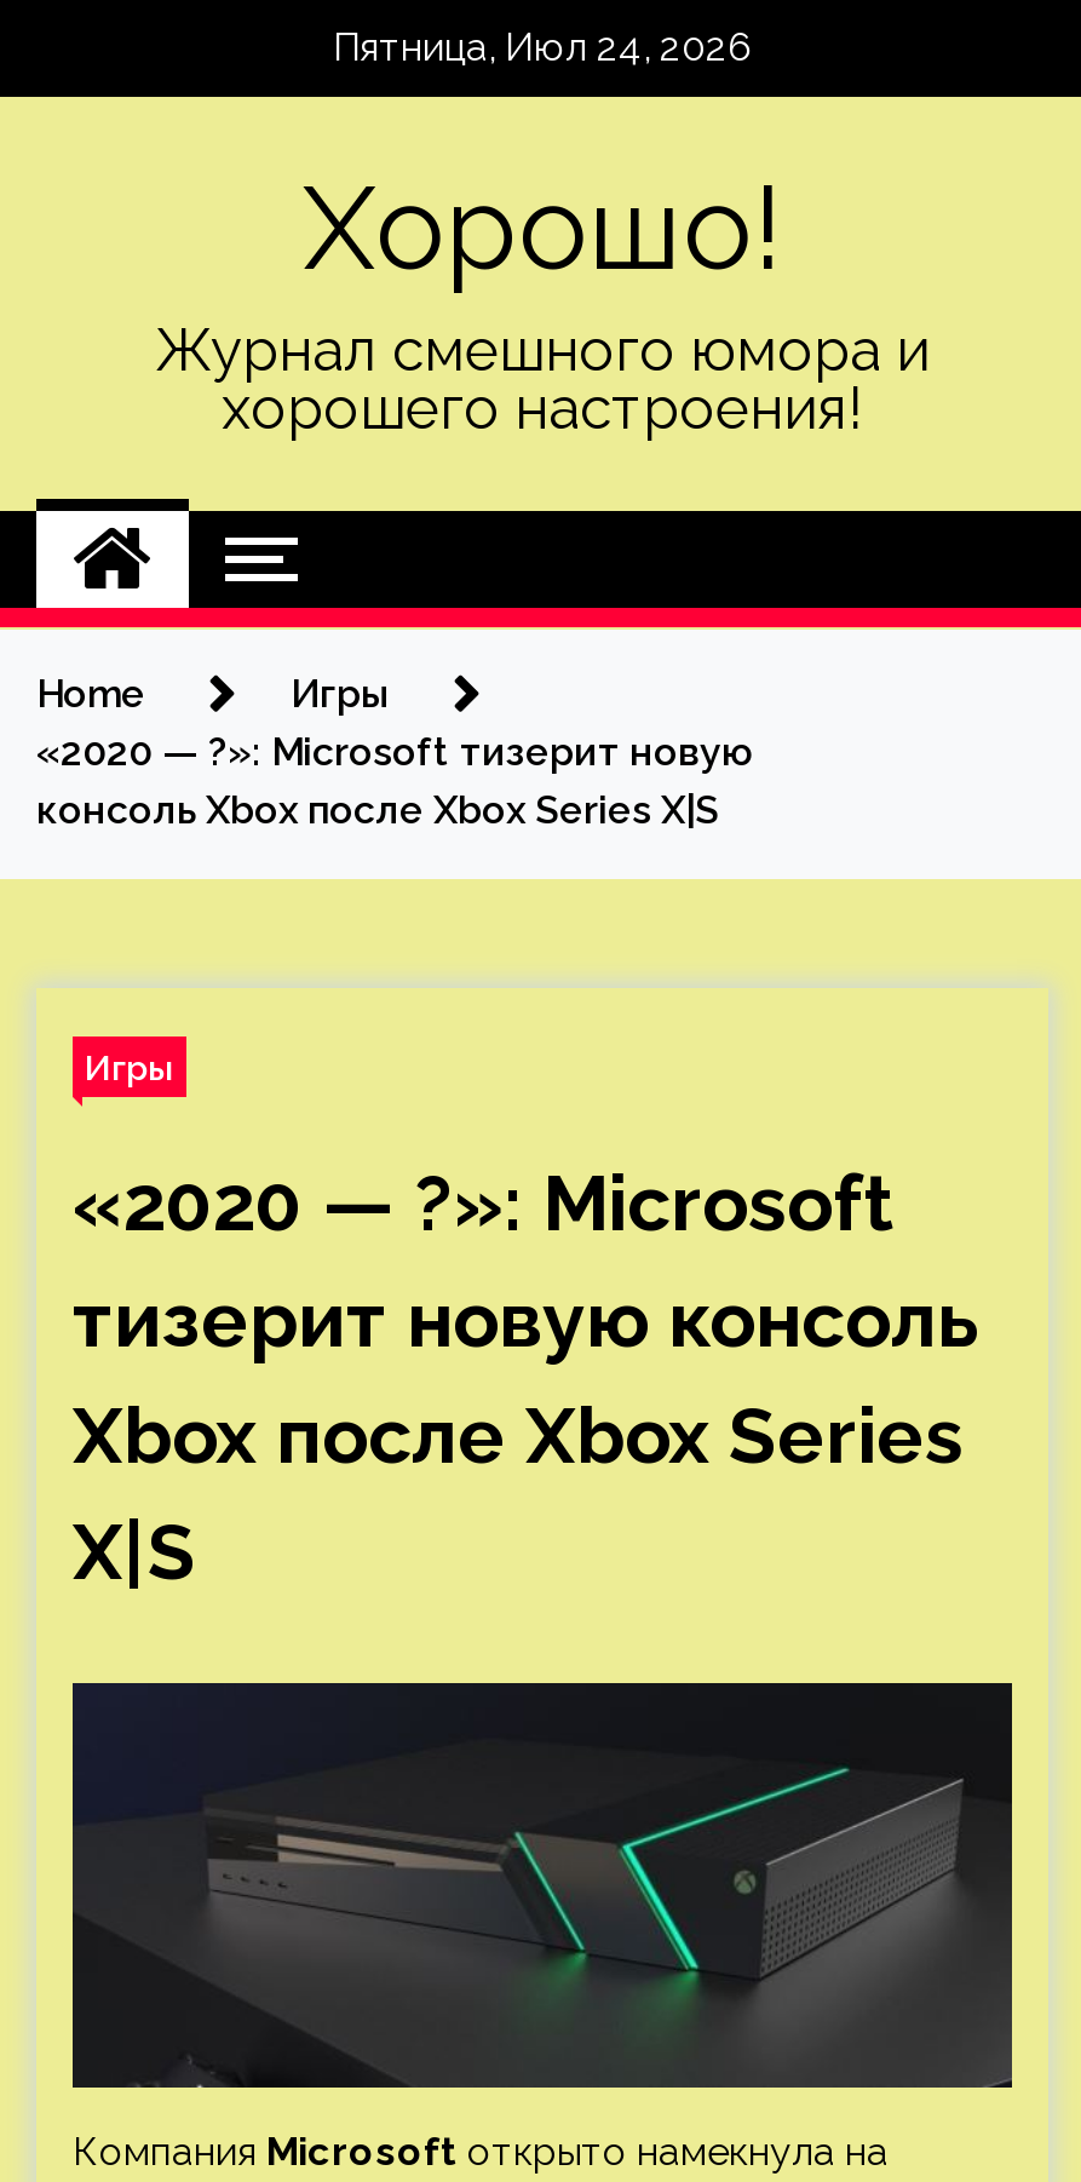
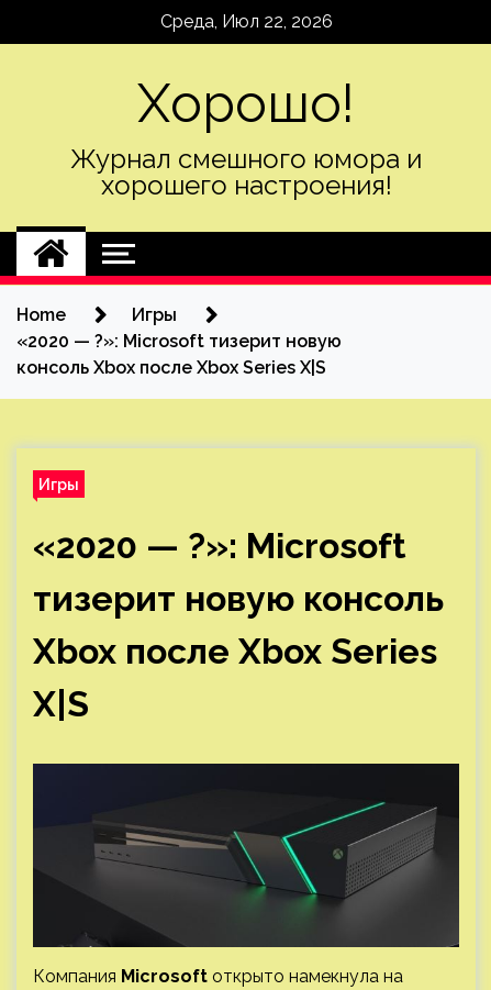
[333,24,752,70] Пятница, Июл 24, 2026 -> [160,11,332,32] Среда, Июл 22, 2026

